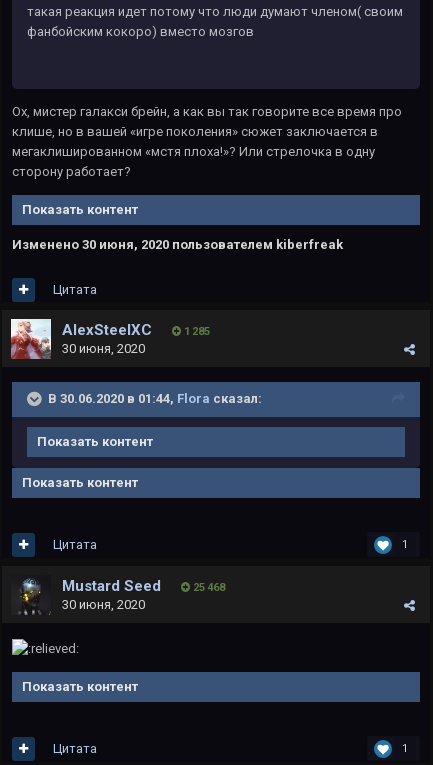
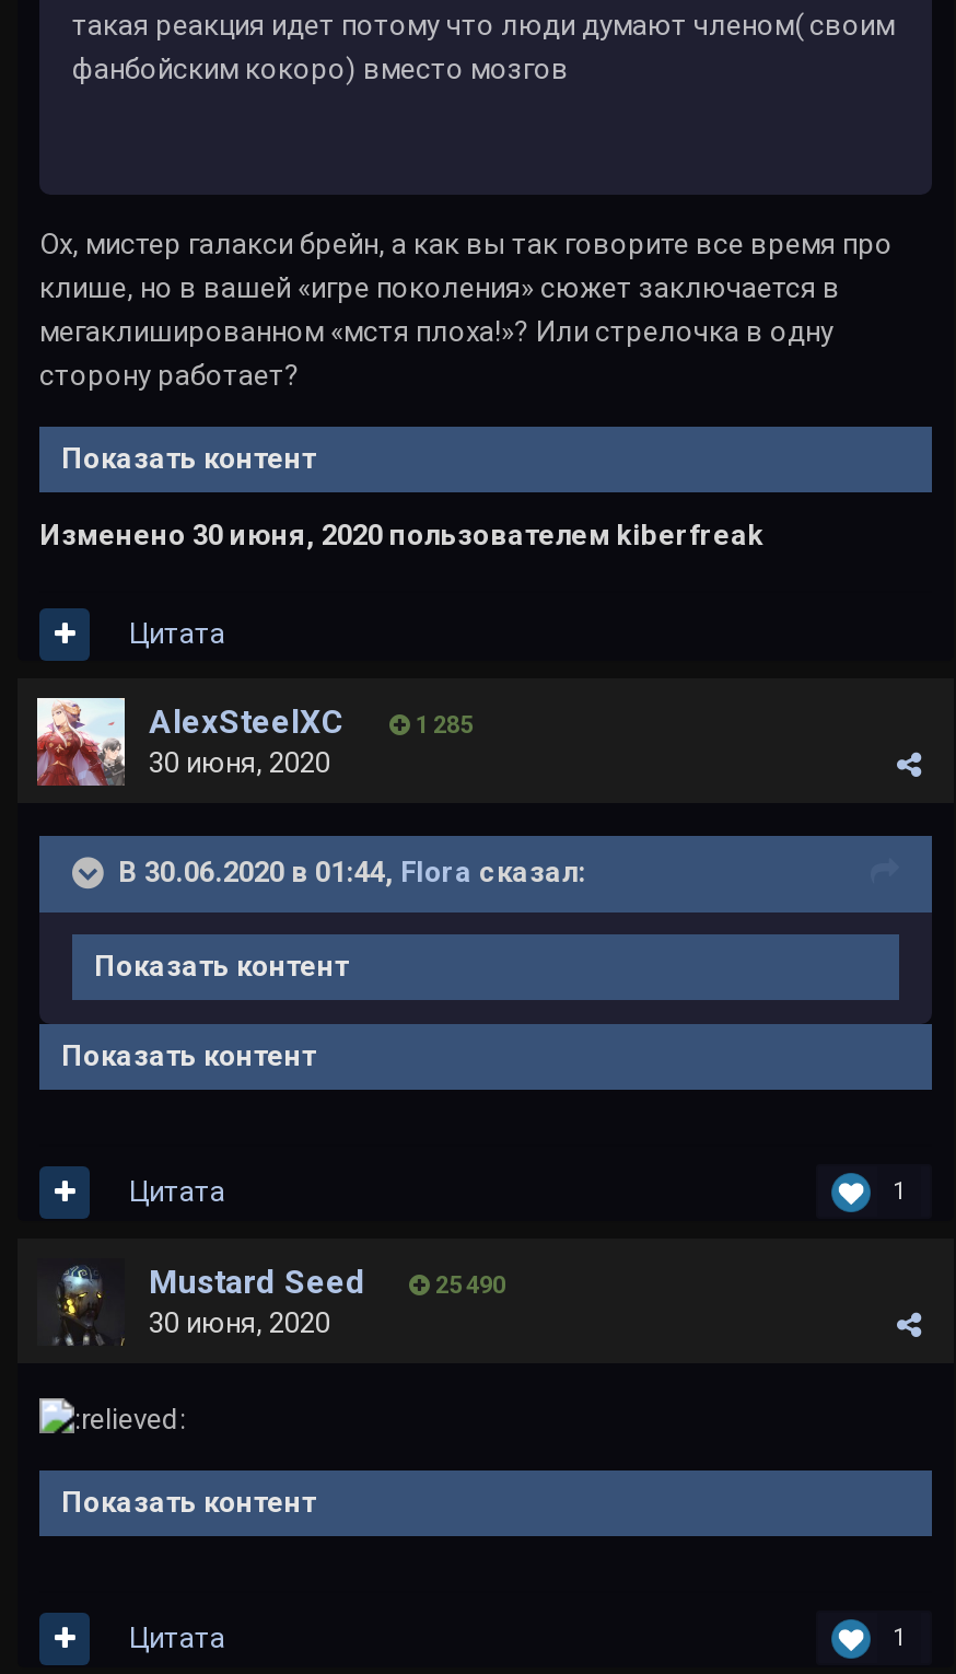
[190,581,225,594] 25 468 -> [429,1271,505,1300] 25 490

